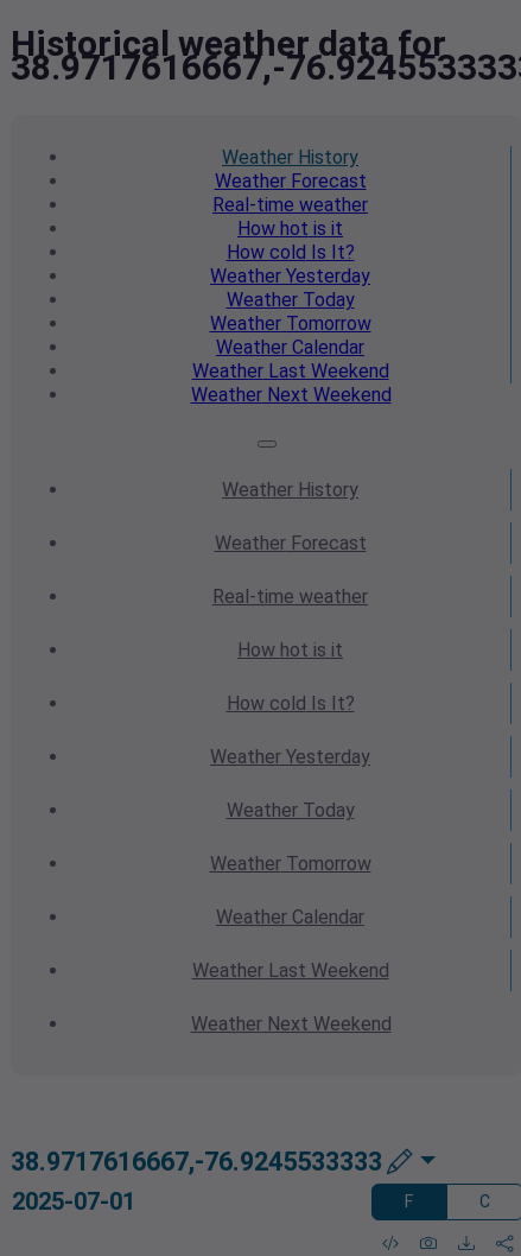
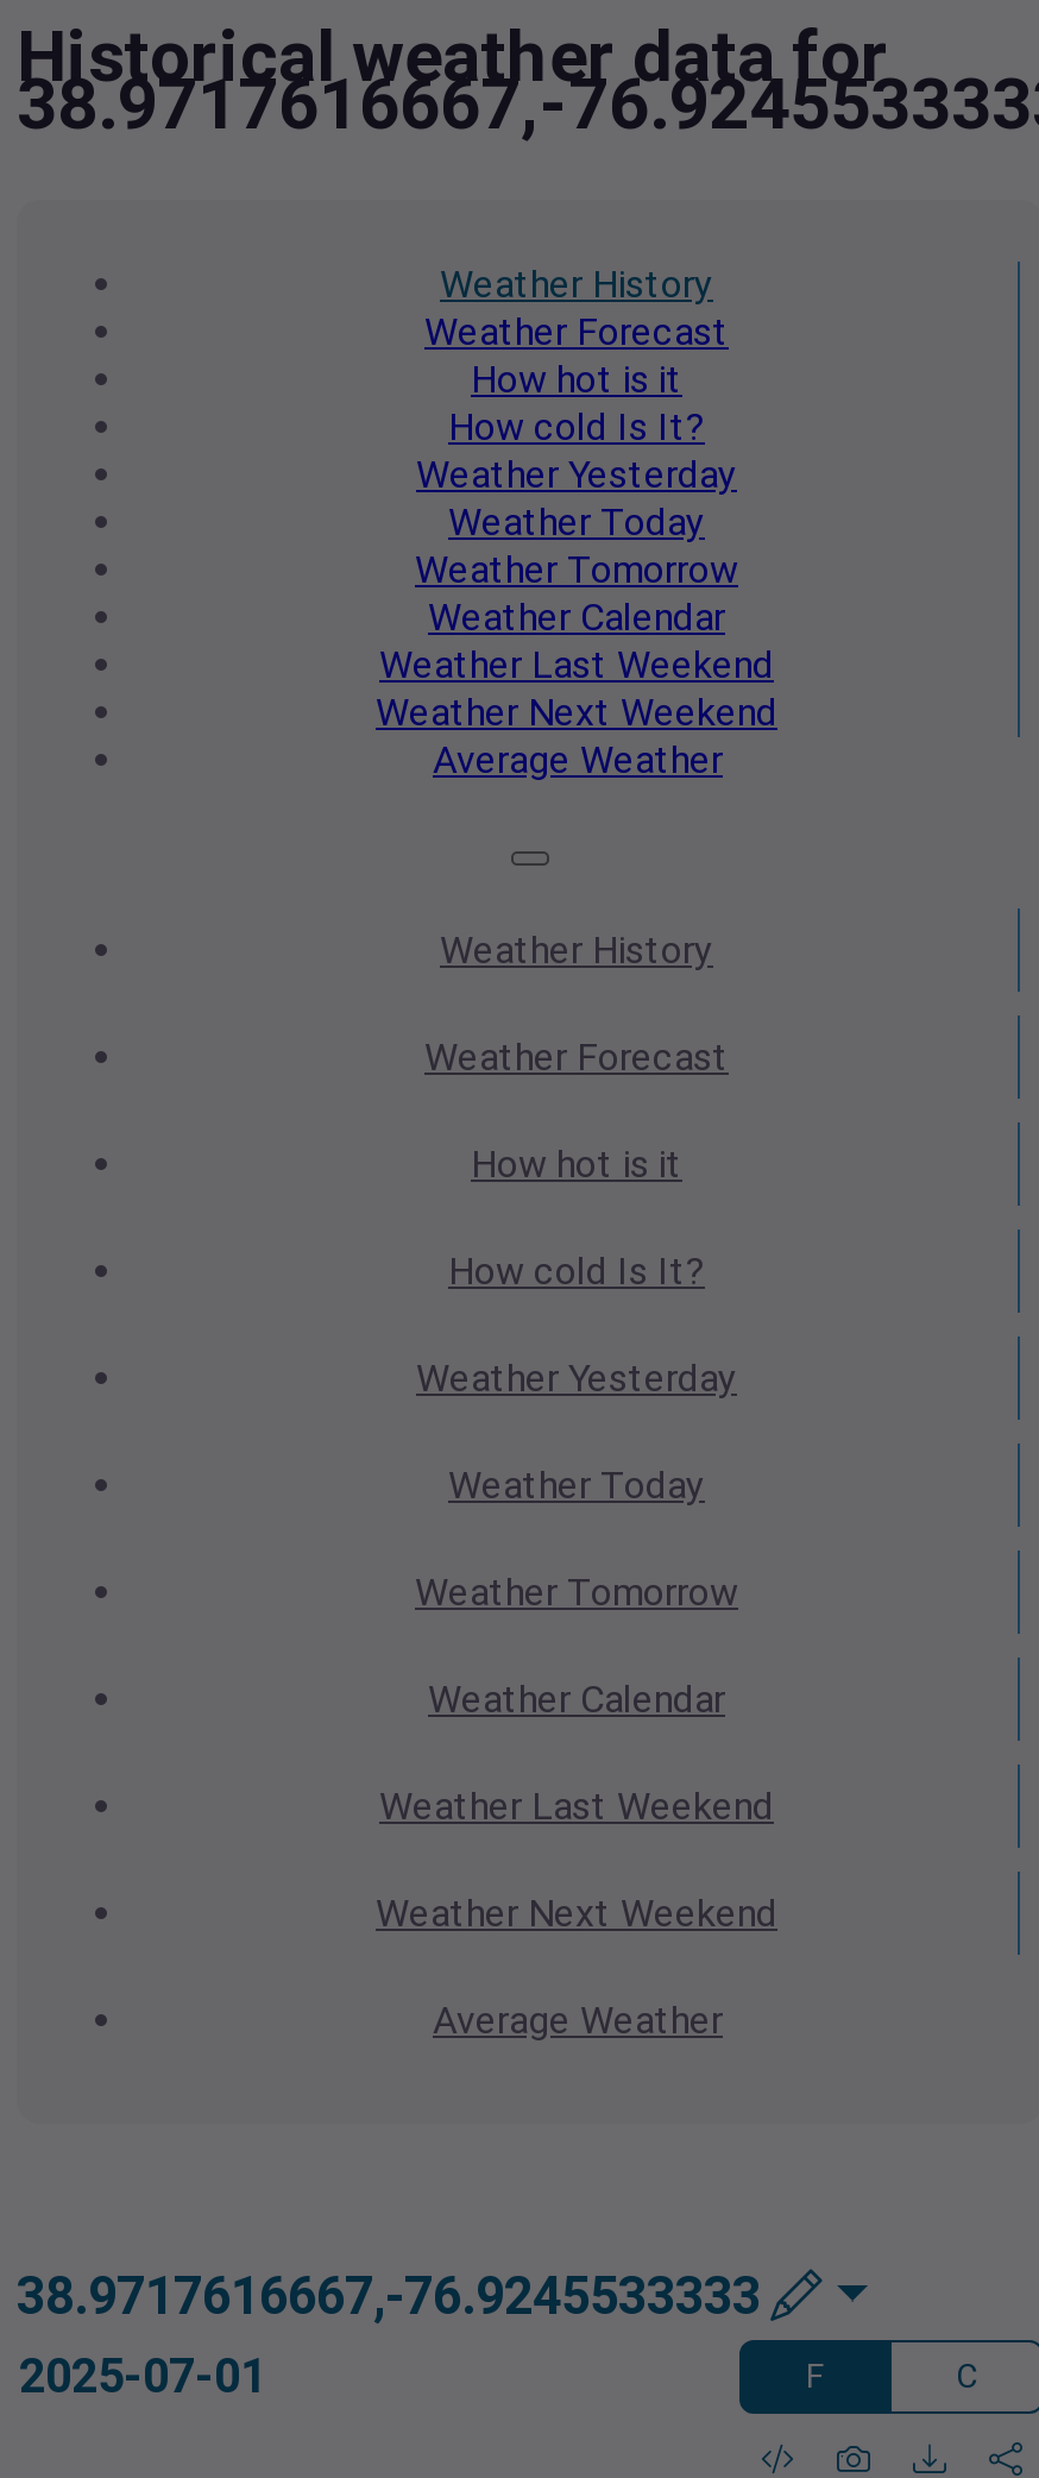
[212,194,368,216] Real-time weather -> none
moved [190,217,391,406] -> [376,357,777,735]: How hot is it | How cold Is It? | Weather Yesterday | Weather Today | Weather Tomorrow | Weather Calendar | Weather Last Weekend | Weather Next Weekend
none -> [433,737,723,783] Average Weather
[212,585,368,608] Real-time weather -> none
moved [190,639,391,1035] -> [376,1142,777,1936]: How hot is it | How cold Is It? | Weather Yesterday | Weather Today | Weather Tomorrow | Weather Calendar | Weather Last Weekend | Weather Next Weekend
none -> [433,1998,723,2043] Average Weather

